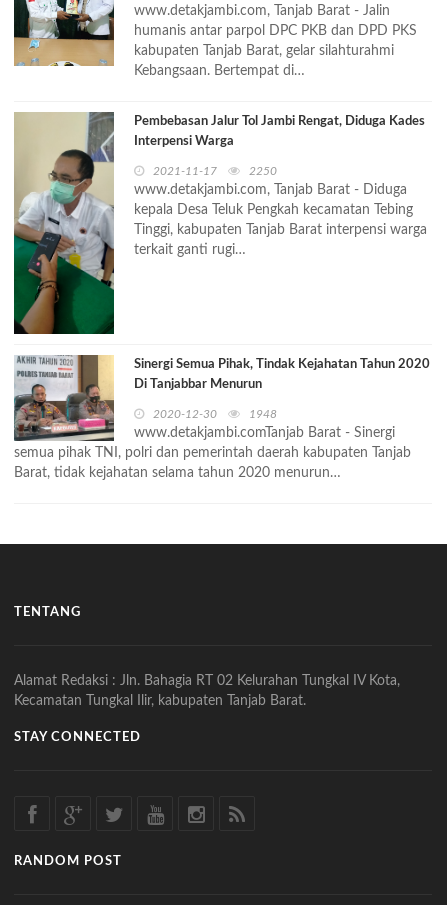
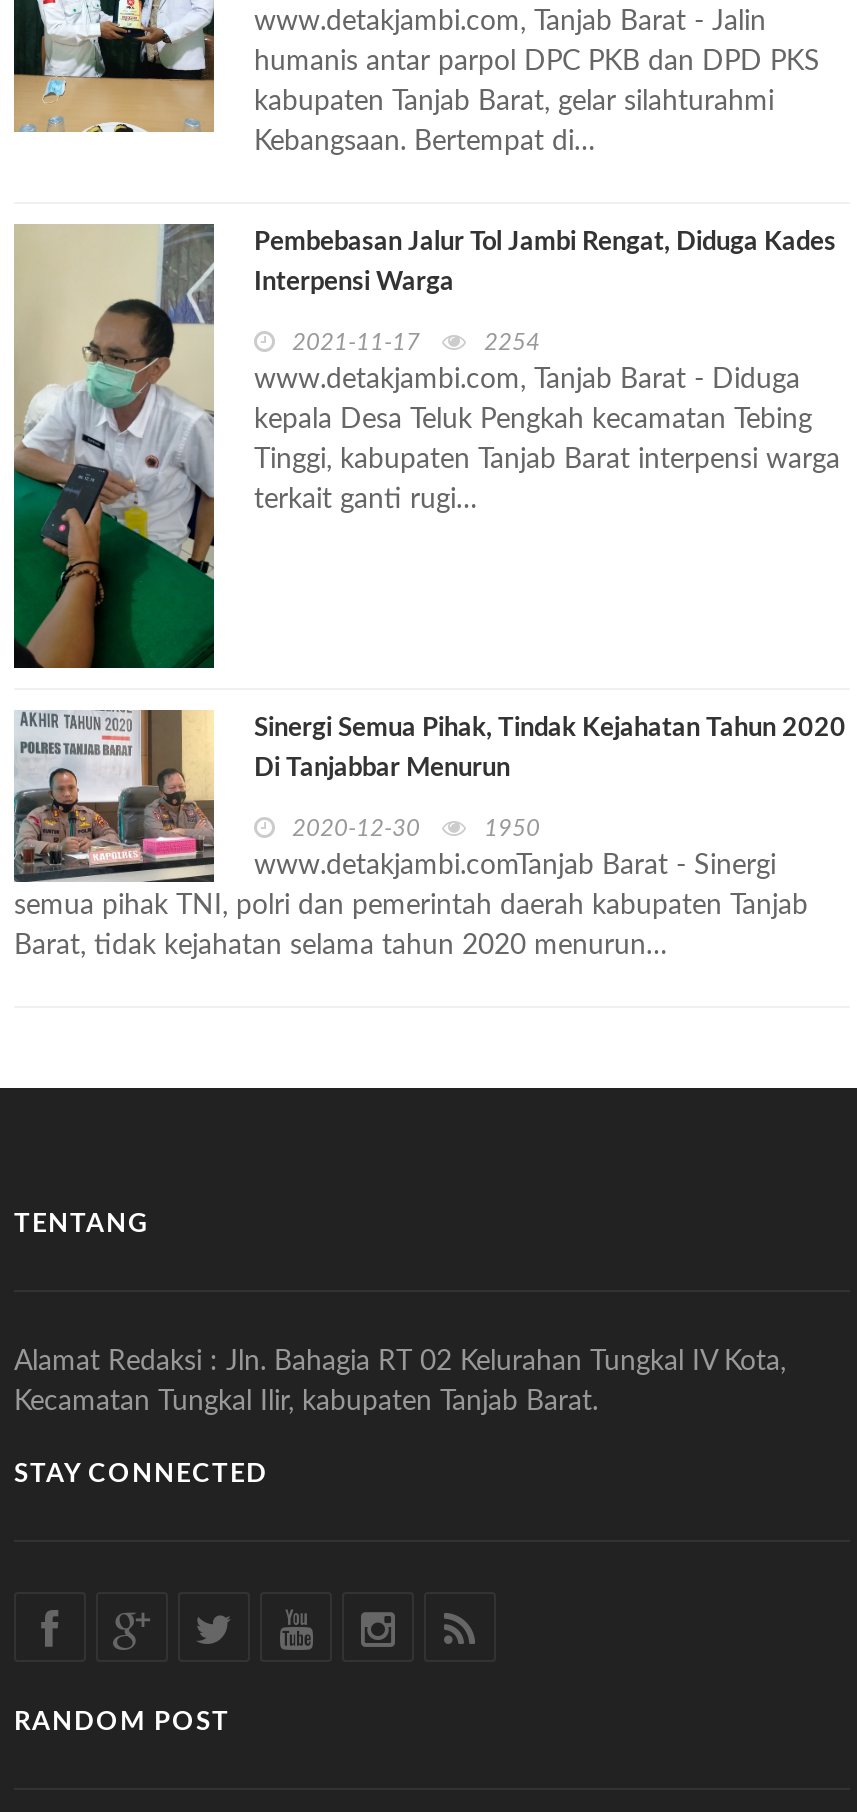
[249,165,277,177] 2250 -> [484,330,540,354] 2254
[249,408,277,420] 1948 -> [484,816,540,840] 1950

